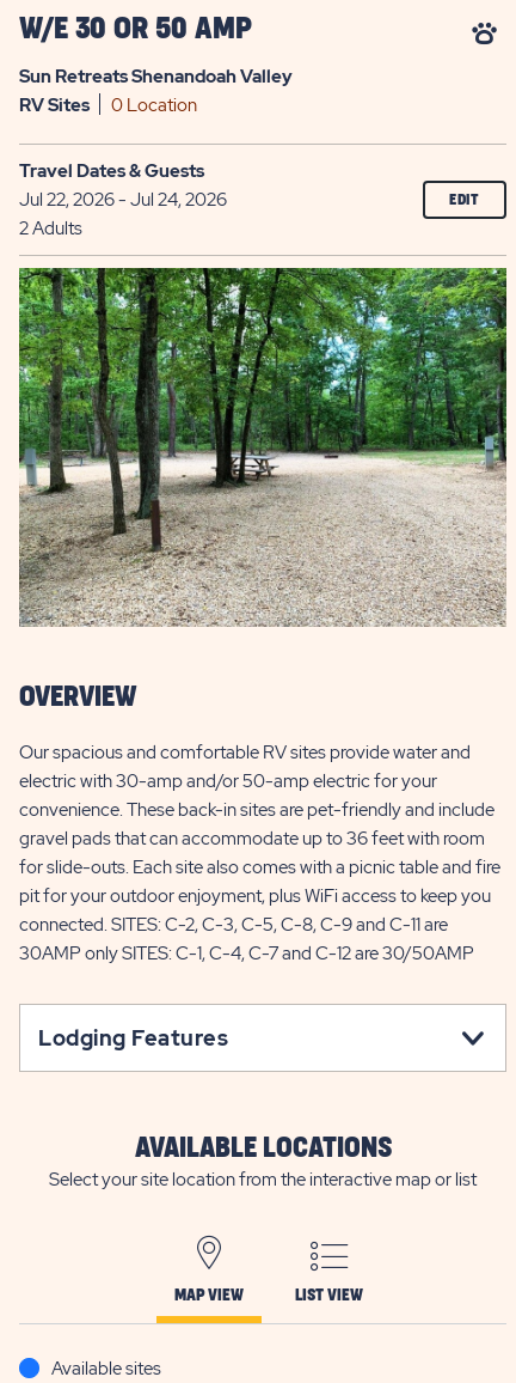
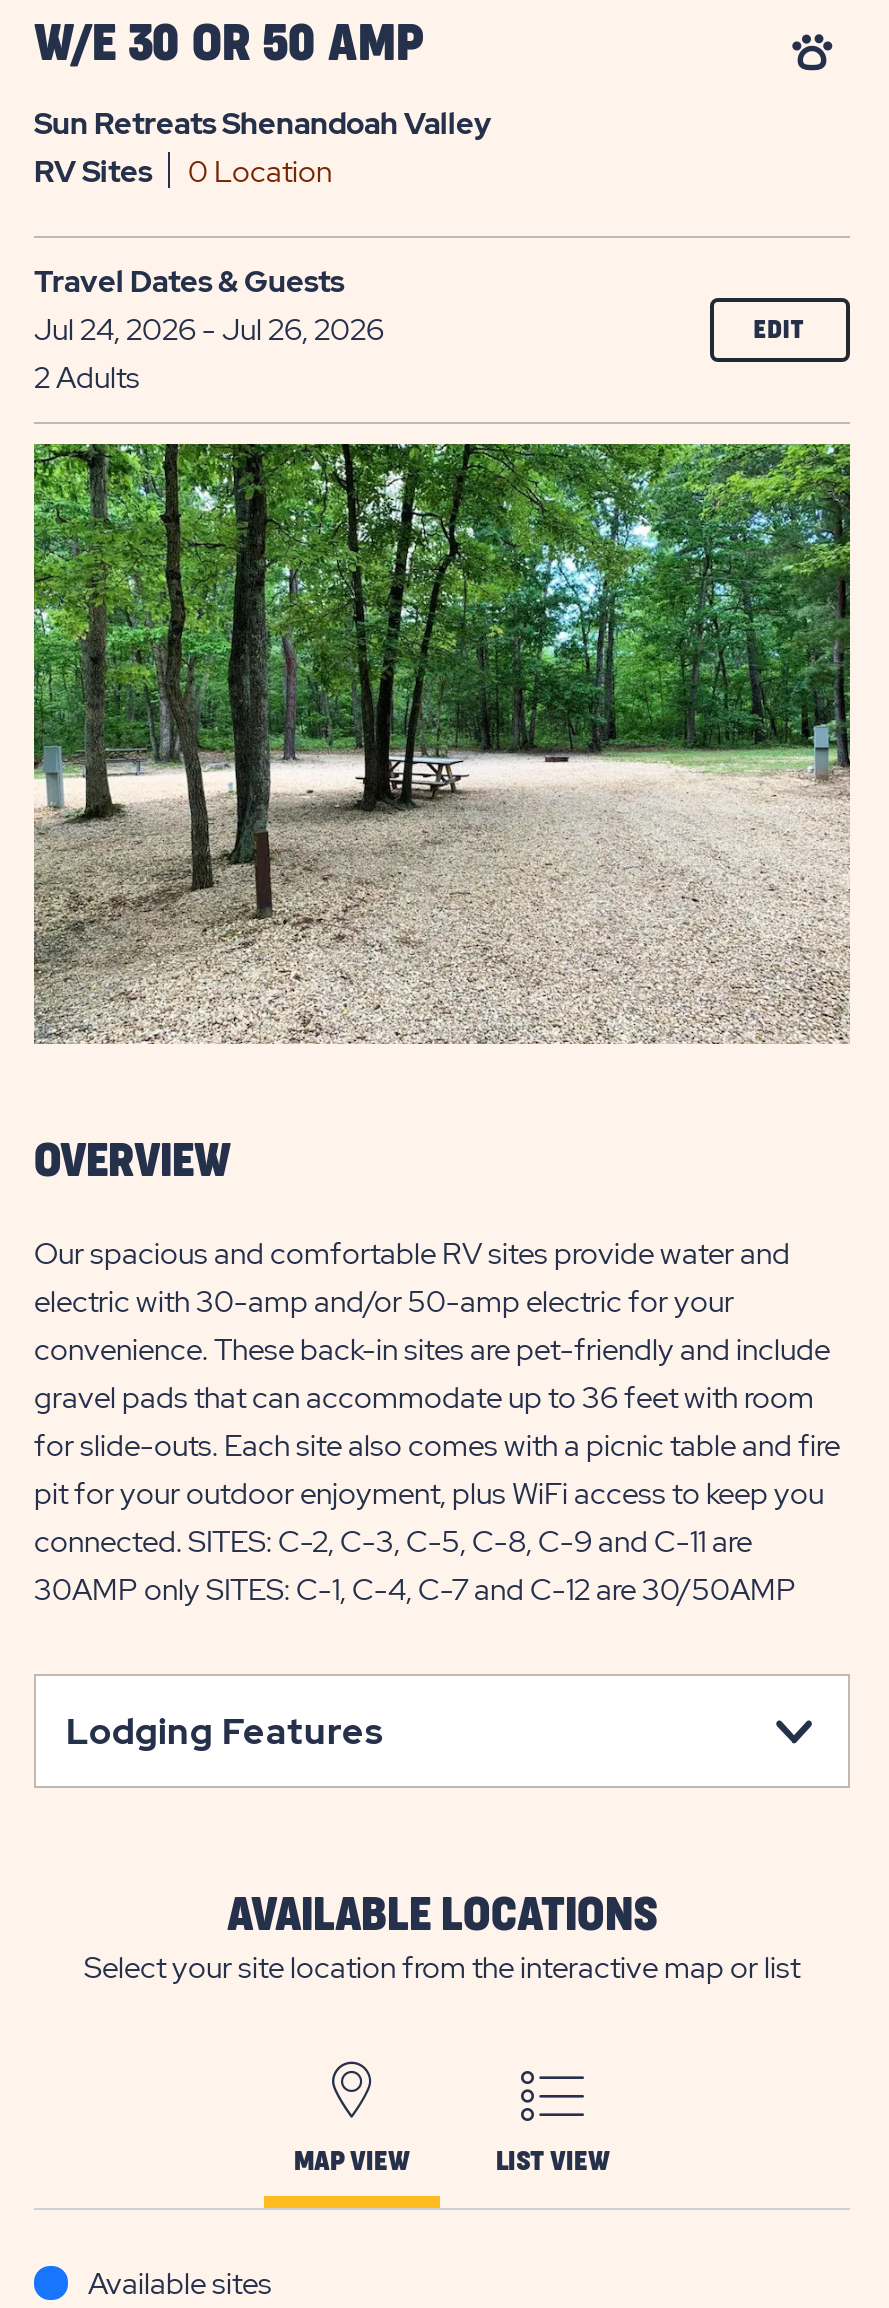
[19,188,227,212] Jul 22, 2026 - Jul 24, 2026 -> [34,310,384,350] Jul 24, 2026 - Jul 26, 2026

